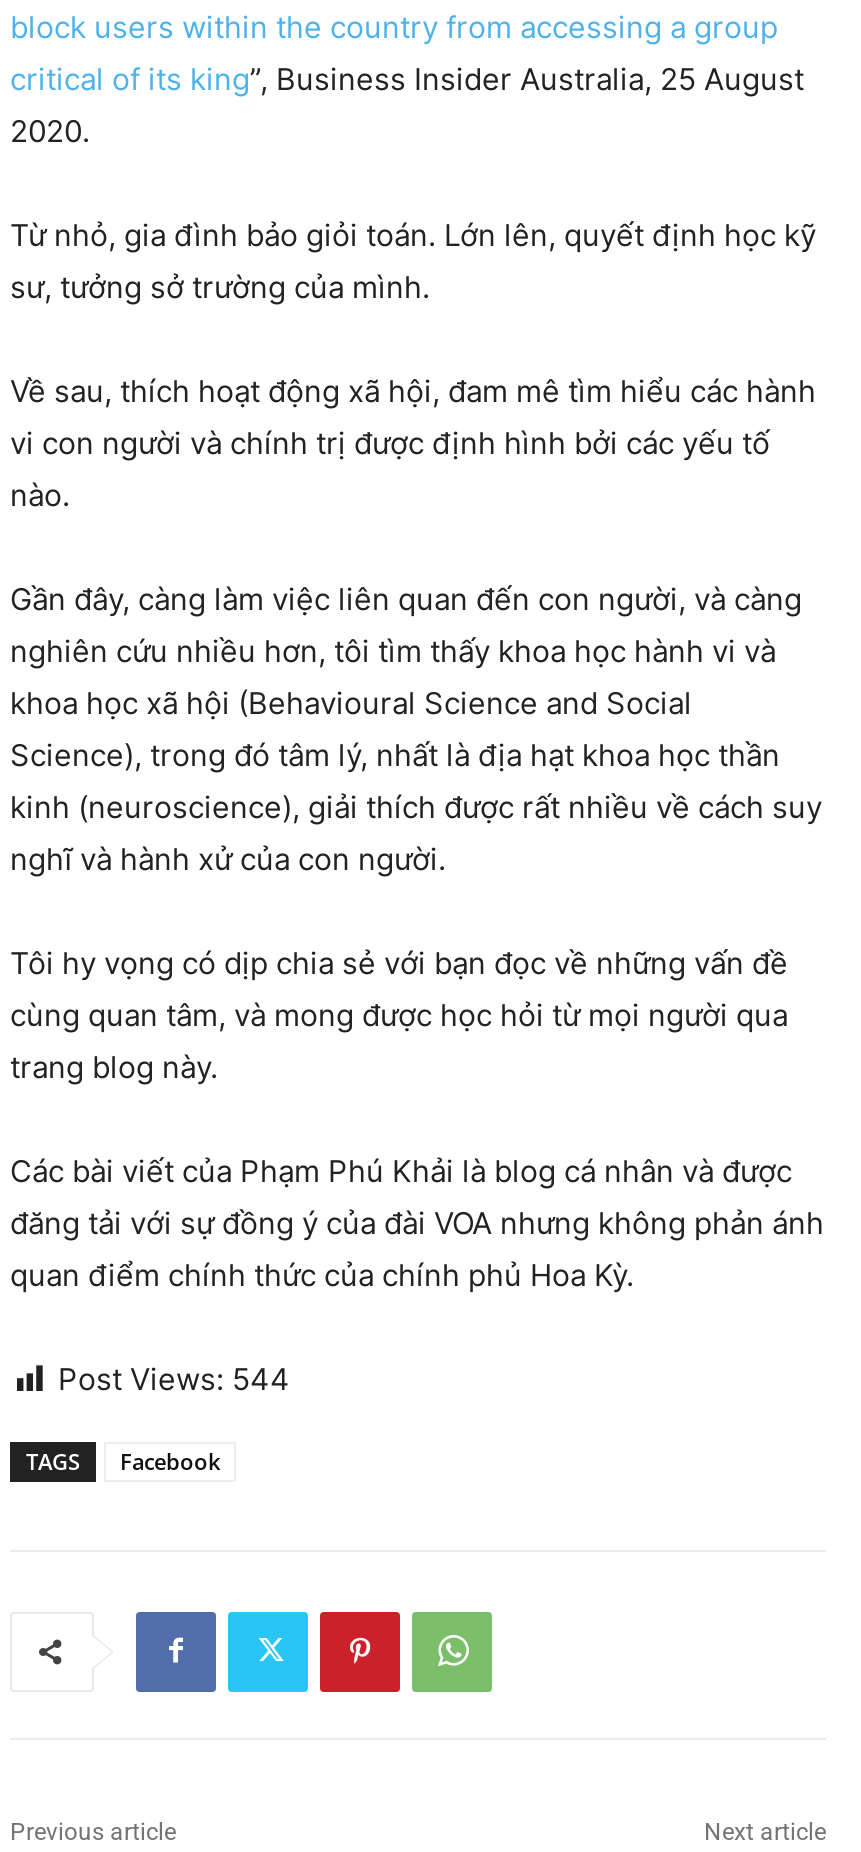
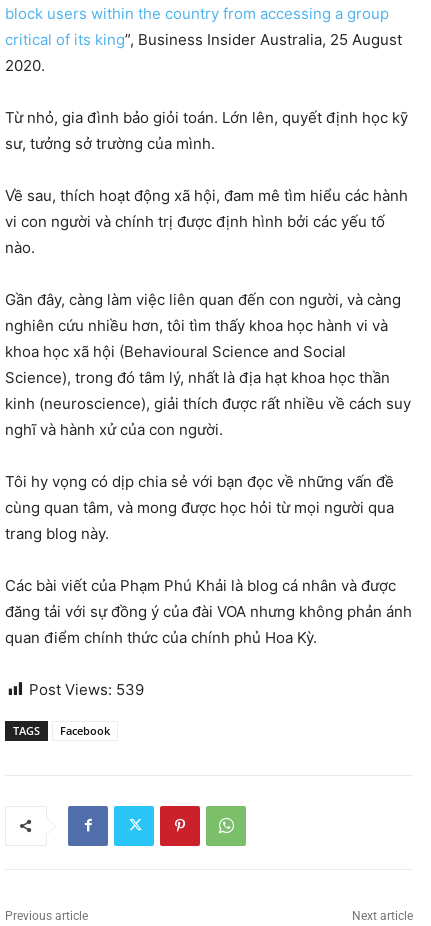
[58,1359,290,1397] Post Views: 544 -> [29,680,144,699] Post Views: 539

